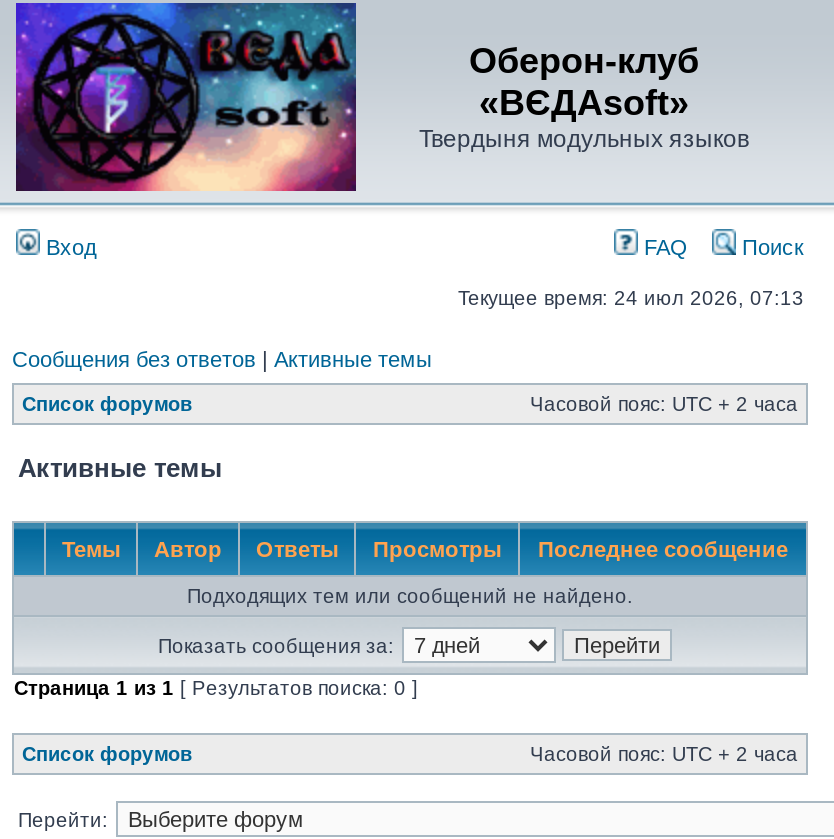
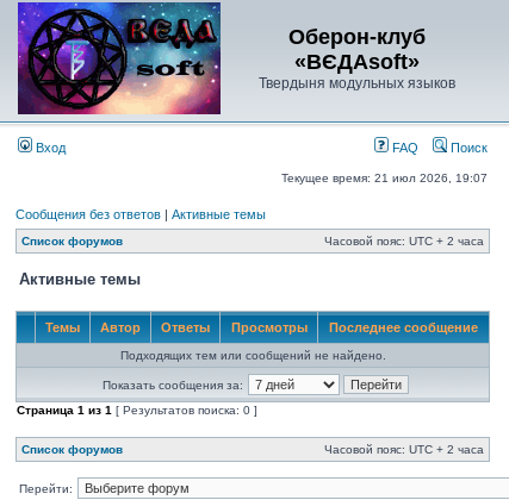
[458,287,804,309] Текущее время: 24 июл 2026, 07:13 -> [281,171,488,185] Текущее время: 21 июл 2026, 19:07

